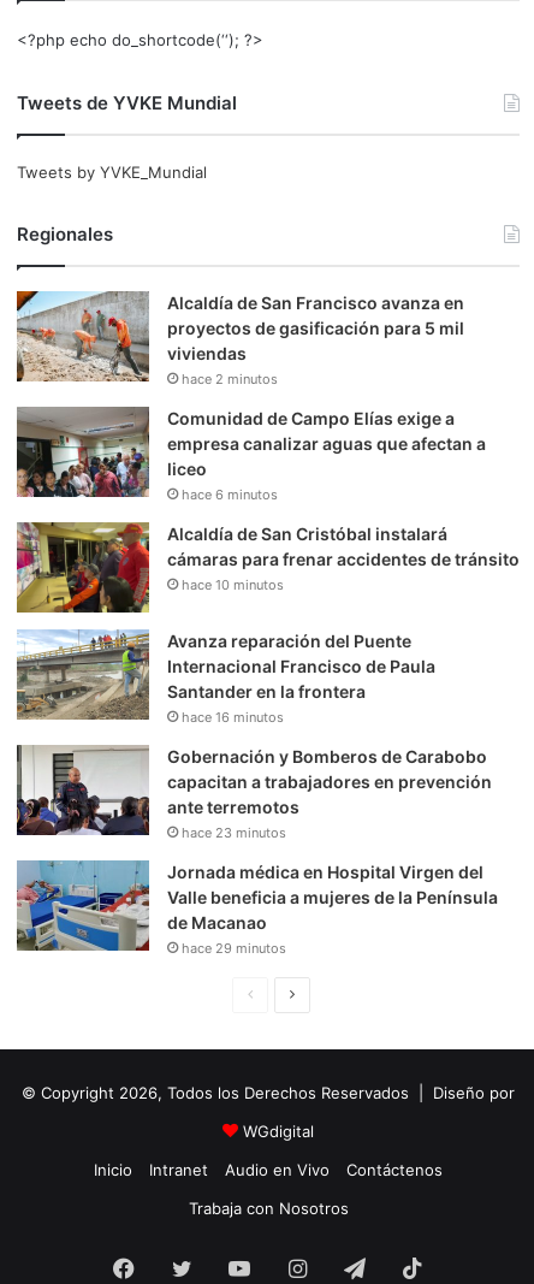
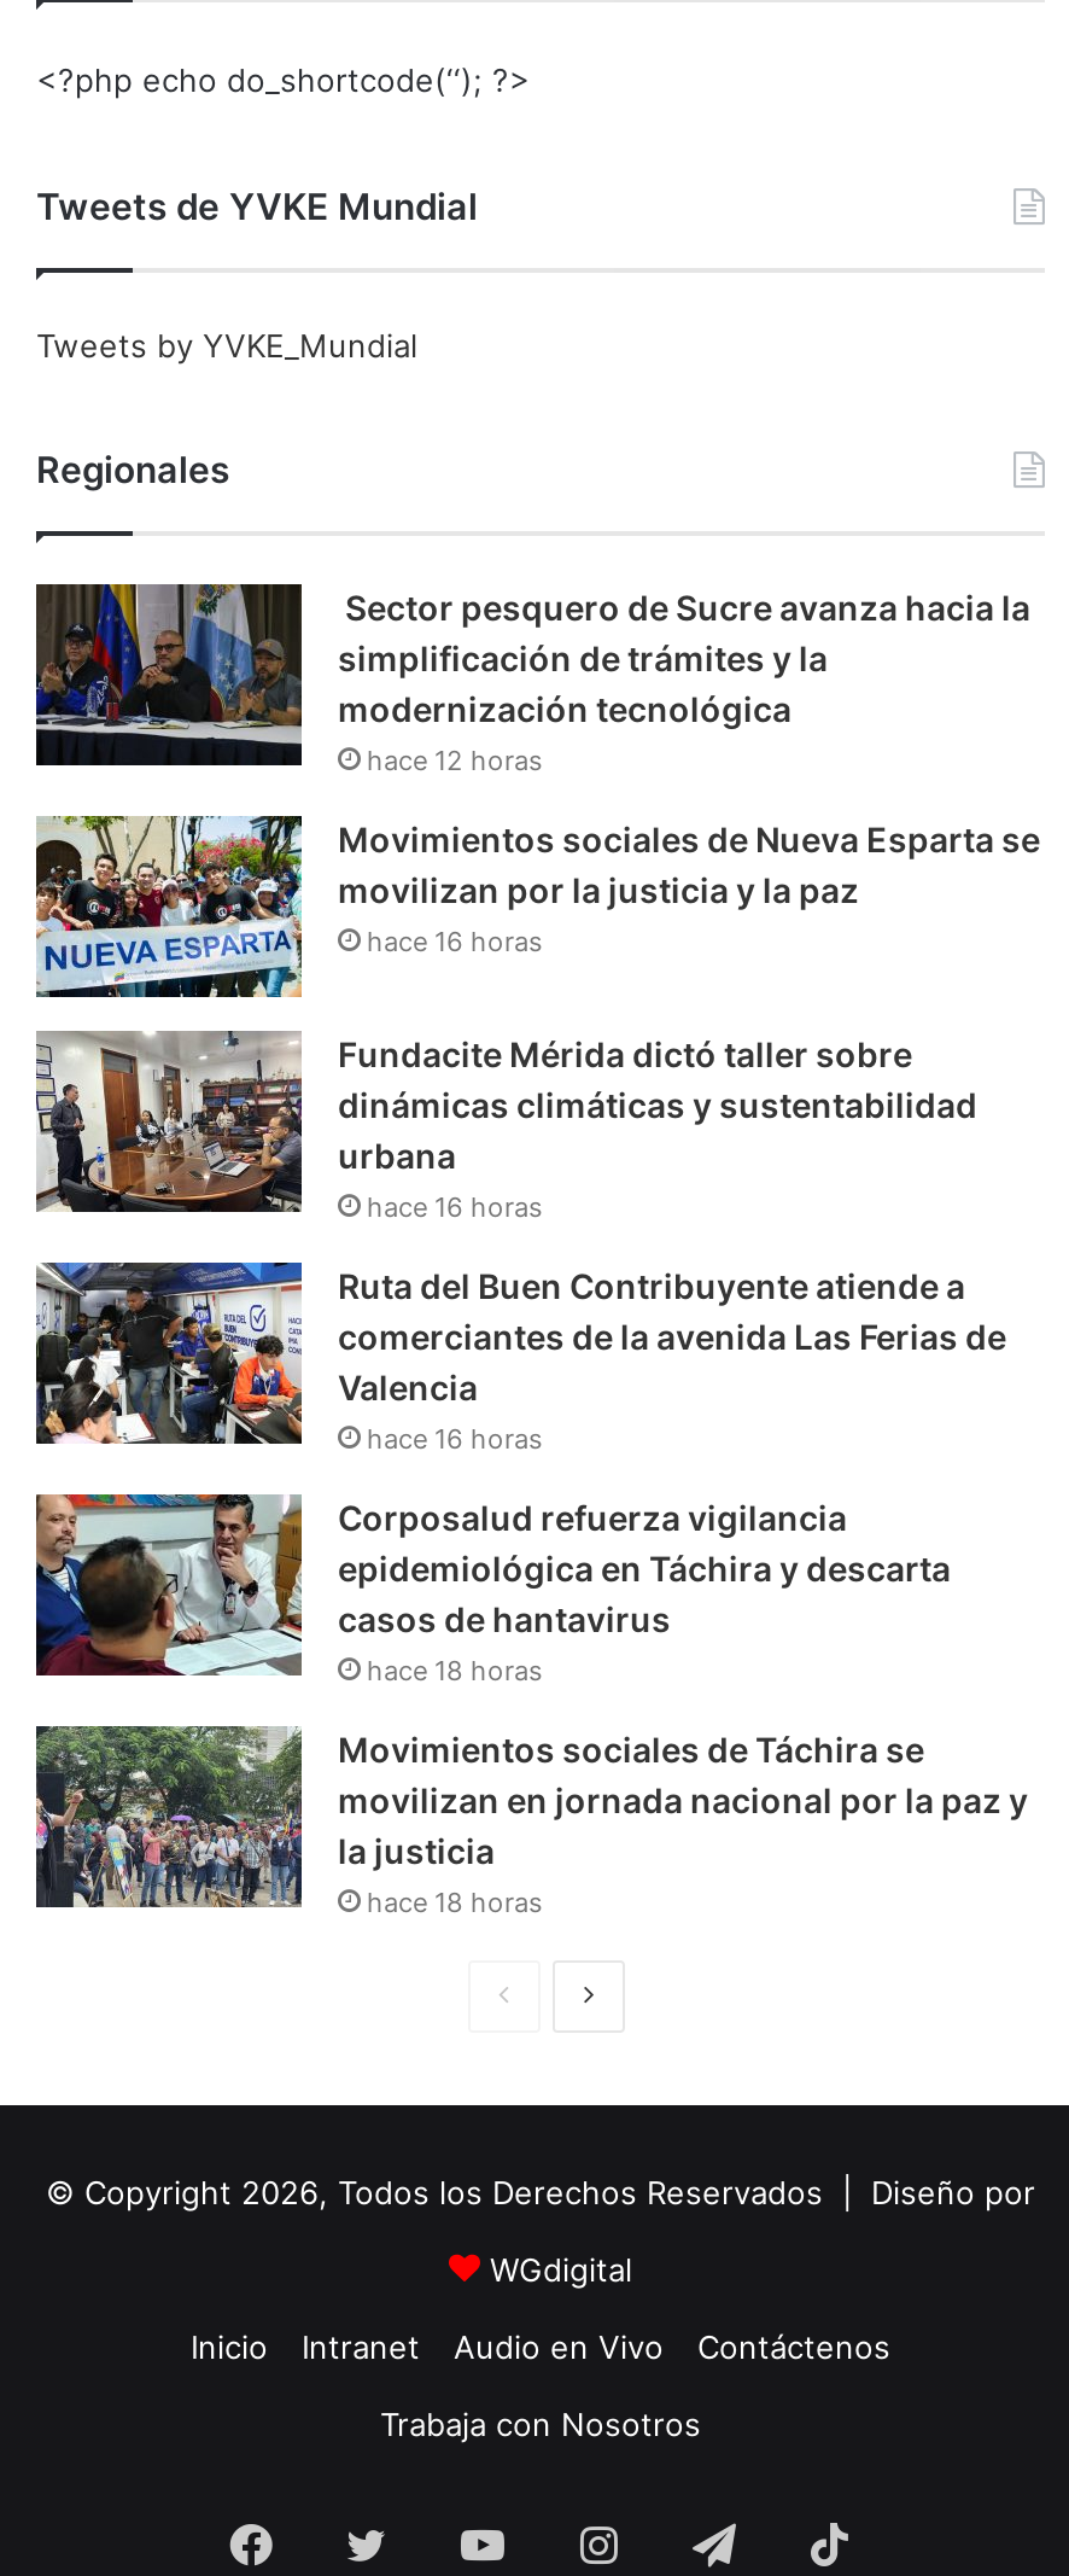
[16,290,464,387] [image] | Alcaldía de San Francisco avanza en | proyectos de gasificación para 5 mil | viviendas | hace 2 minutos -> [34,582,1030,777] [image] | Sector pesquero de Sucre avanza hacia la | simplificación de trámites y la | modernización tecnológica | hace 12 horas
[16,406,486,503] [image] | Comunidad de Campo Elías exige a | empresa canalizar aguas que afectan a | liceo | hace 6 minutos -> [34,814,1040,999] [image] | Movimientos sociales de Nueva Esparta se | movilizan por la justicia y la paz | hace 16 horas
[16,514,520,614] [image] | Alcaldía de San Cristóbal instalará | cámaras para frenar accidentes de tránsito | hace 10 minutos -> [36,1028,977,1229] [image] | Fundacite Mérida dictó taller sobre | dinámicas climáticas y sustentabilidad | urbana | hace 16 horas
[16,629,435,725] [image] | Avanza reparación del Puente | Internacional Francisco de Paula | Santander en la frontera | hace 16 minutos -> [34,1260,1006,1455] [image] | Ruta del Buen Contribuyente atiende a | comerciantes de la avenida Las Ferias de | Valencia | hace 16 horas
[16,745,492,841] [image] | Gobernación y Bomberos de Carabobo | capacitan a trabajadores en prevención | ante terremotos | hace 23 minutos -> [34,1492,951,1687] [image] | Corposalud refuerza vigilancia | epidemiológica en Táchira y descarta | casos de hantavirus | hace 18 horas
[17,859,498,956] [image] | Jornada médica en Hospital Virgen del | Valle beneficia a mujeres de la Península | de Macanao | hace 29 minutos -> [34,1724,1028,1919] [image] | Movimientos sociales de Táchira se | movilizan en jornada nacional por la paz y | la justicia | hace 18 horas

